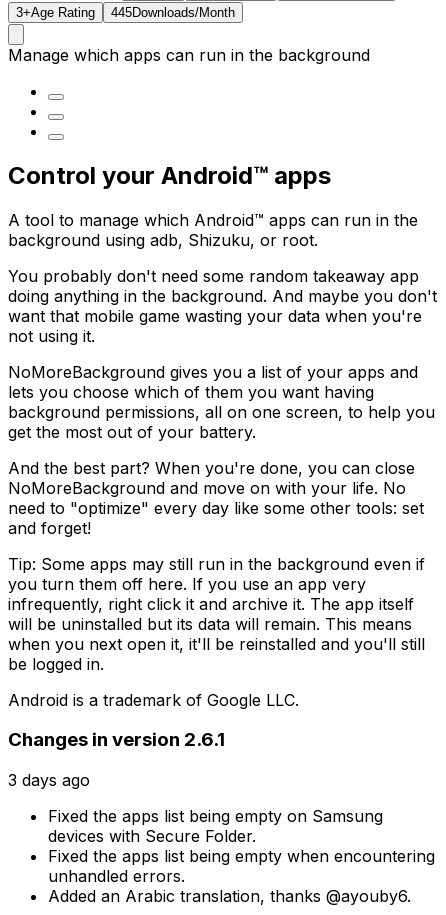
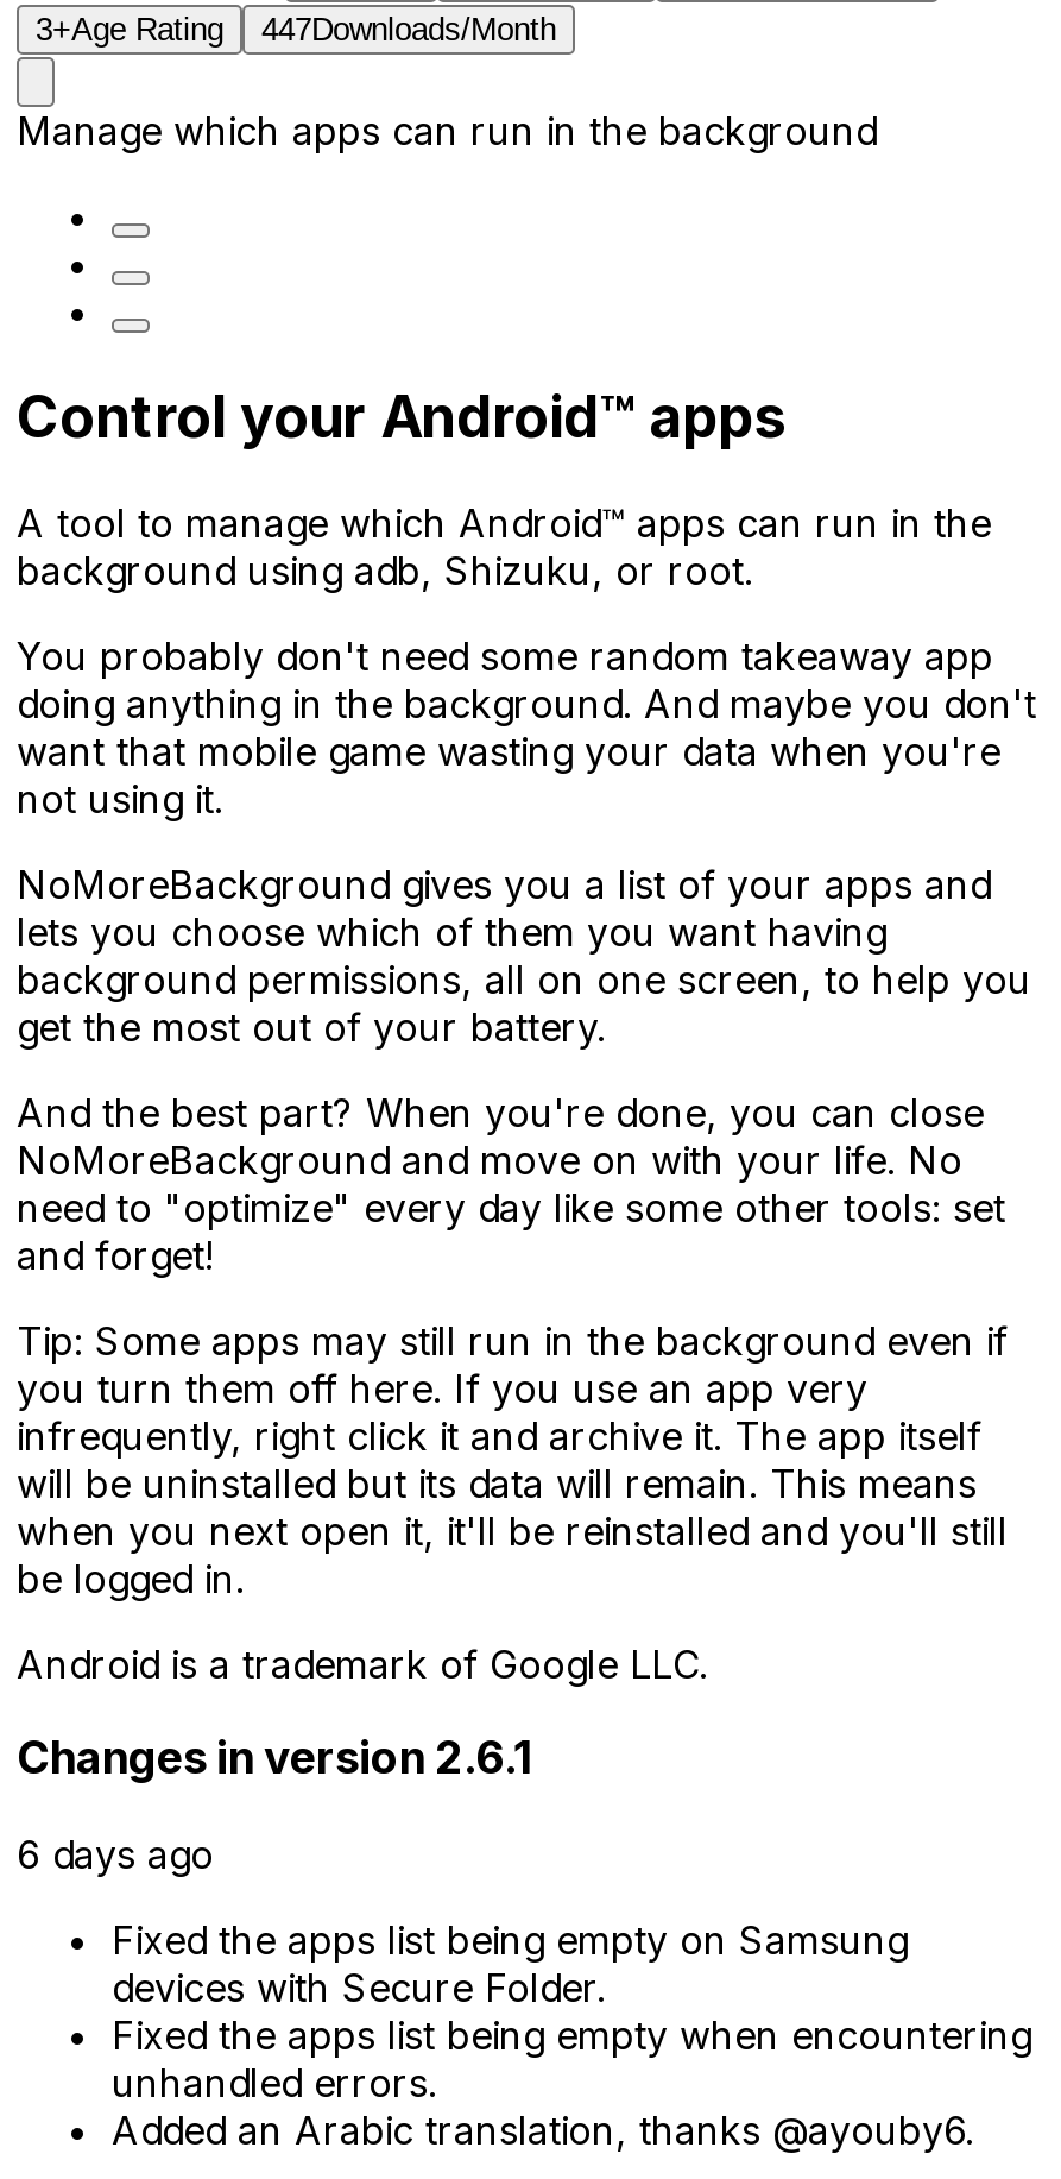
[111,5,235,20] 445Downloads/Month -> [261,12,556,47] 447Downloads/Month
[8,770,90,790] 3 days ago -> [17,1831,214,1878] 6 days ago

